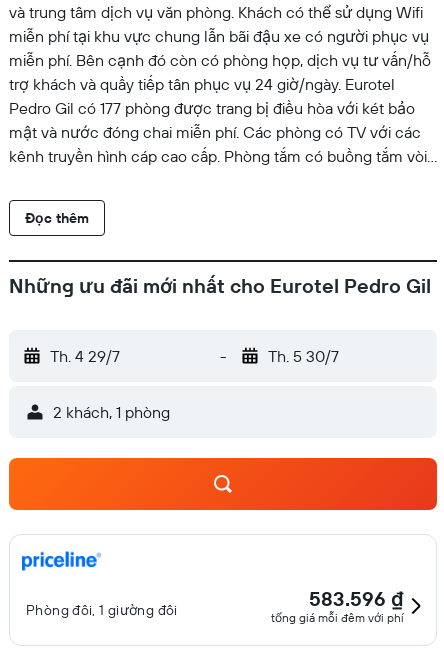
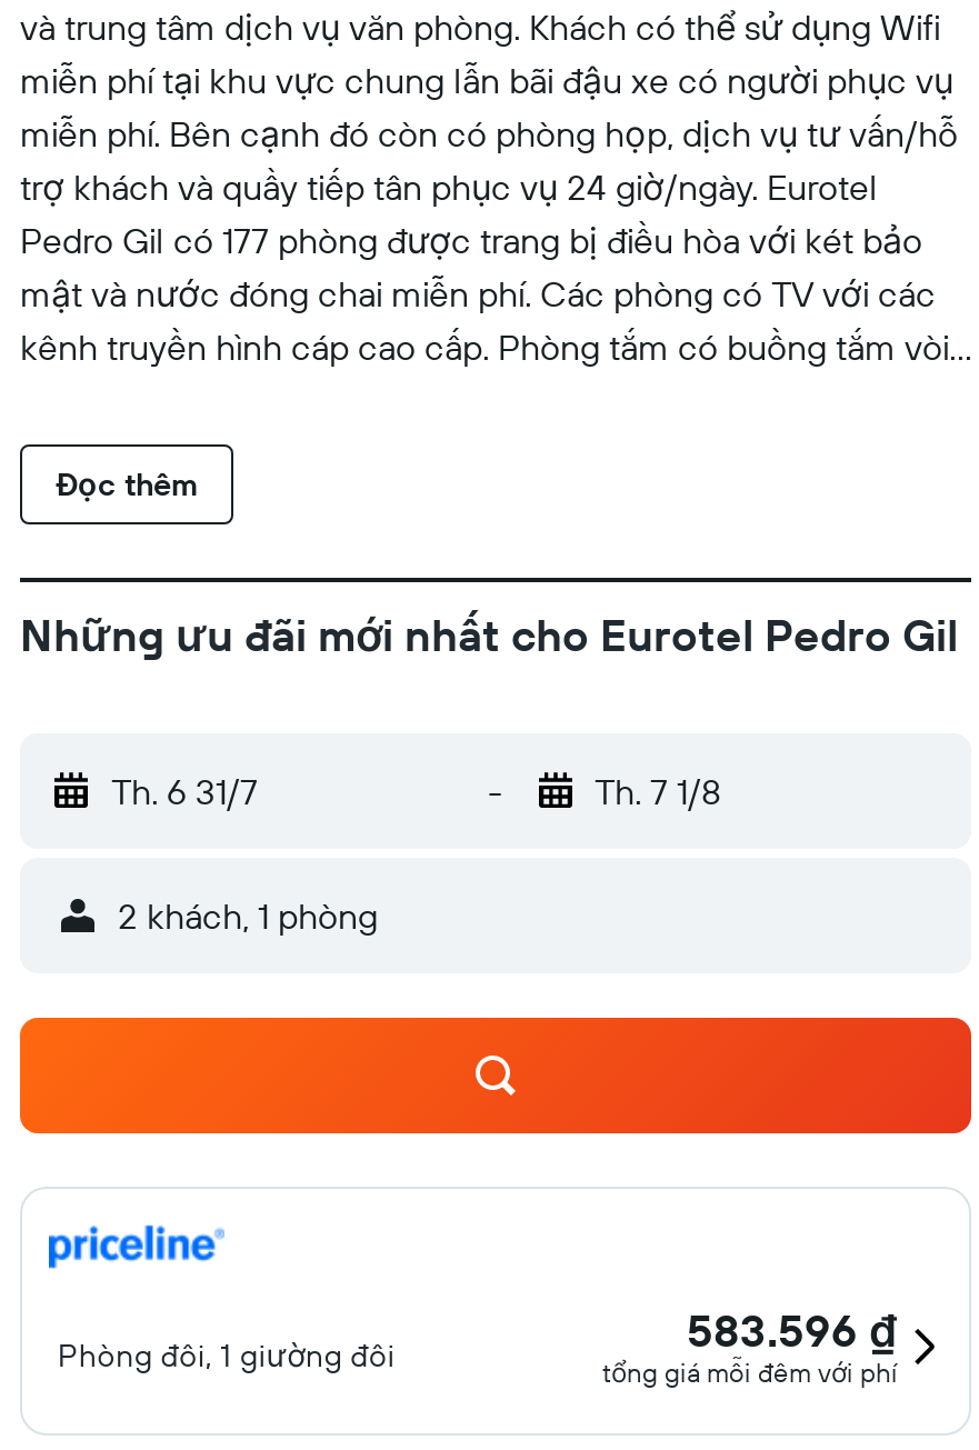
[50,346,120,366] Th. 4 29/7 -> [111,769,258,813] Th. 6 31/7
[267,346,338,366] Th. 5 30/7 -> [595,769,721,813] Th. 7 1/8

